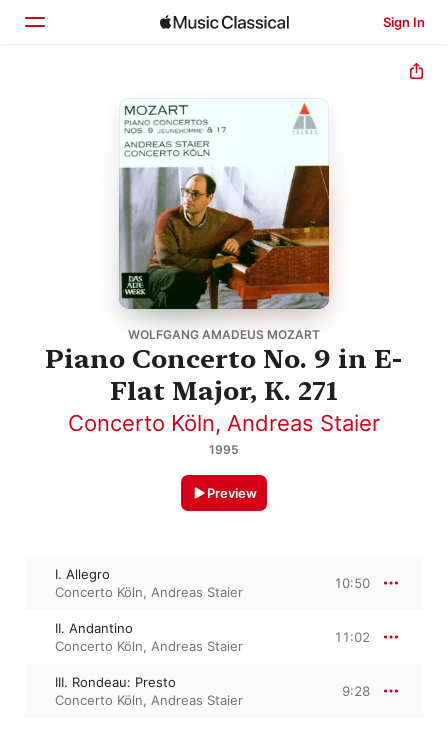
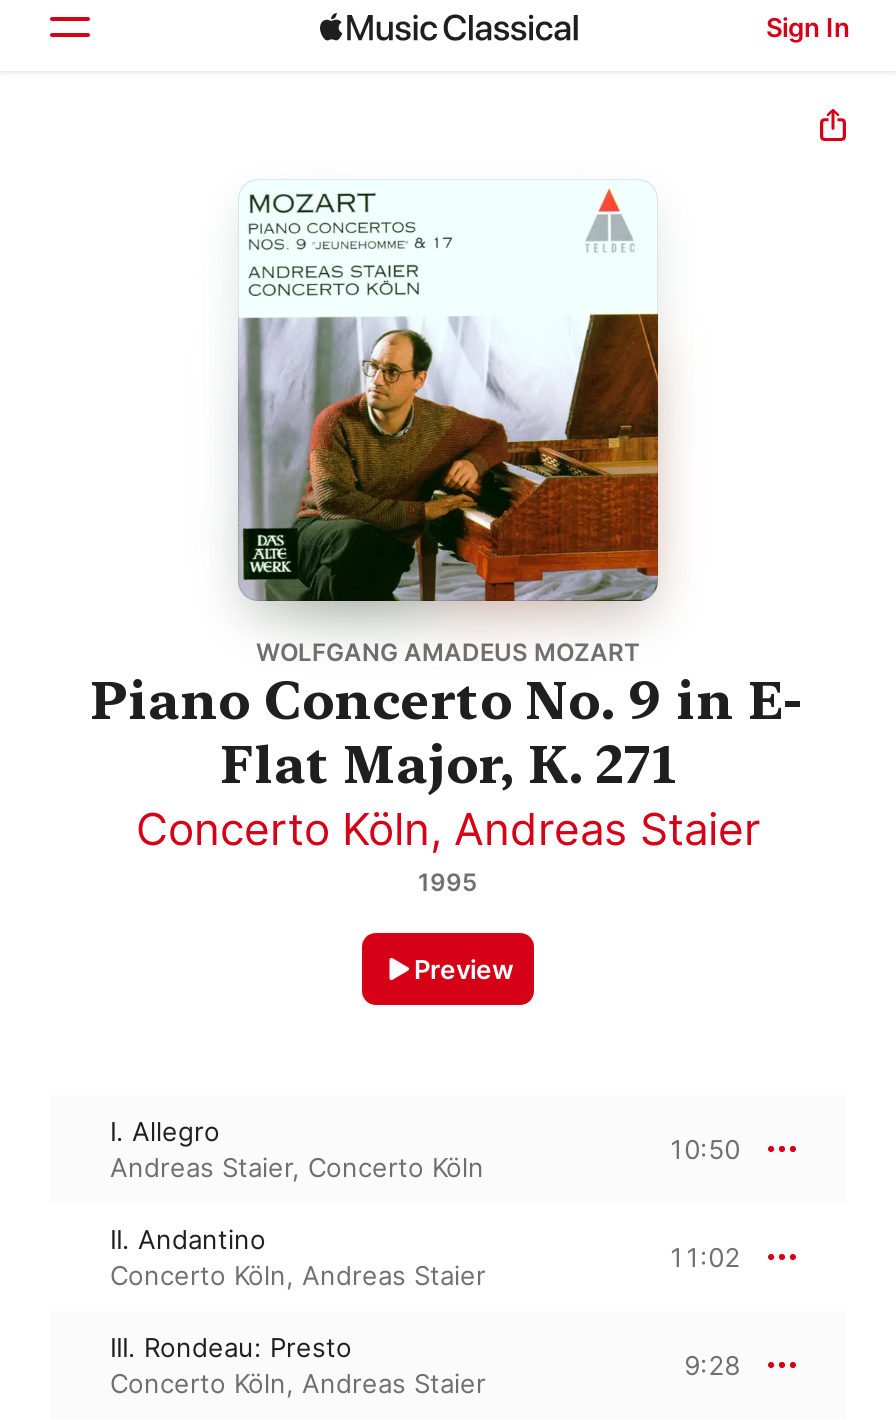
[55,584,243,600] Concerto Köln, Andreas Staier -> [110,1151,484,1183] Andreas Staier, Concerto Köln

